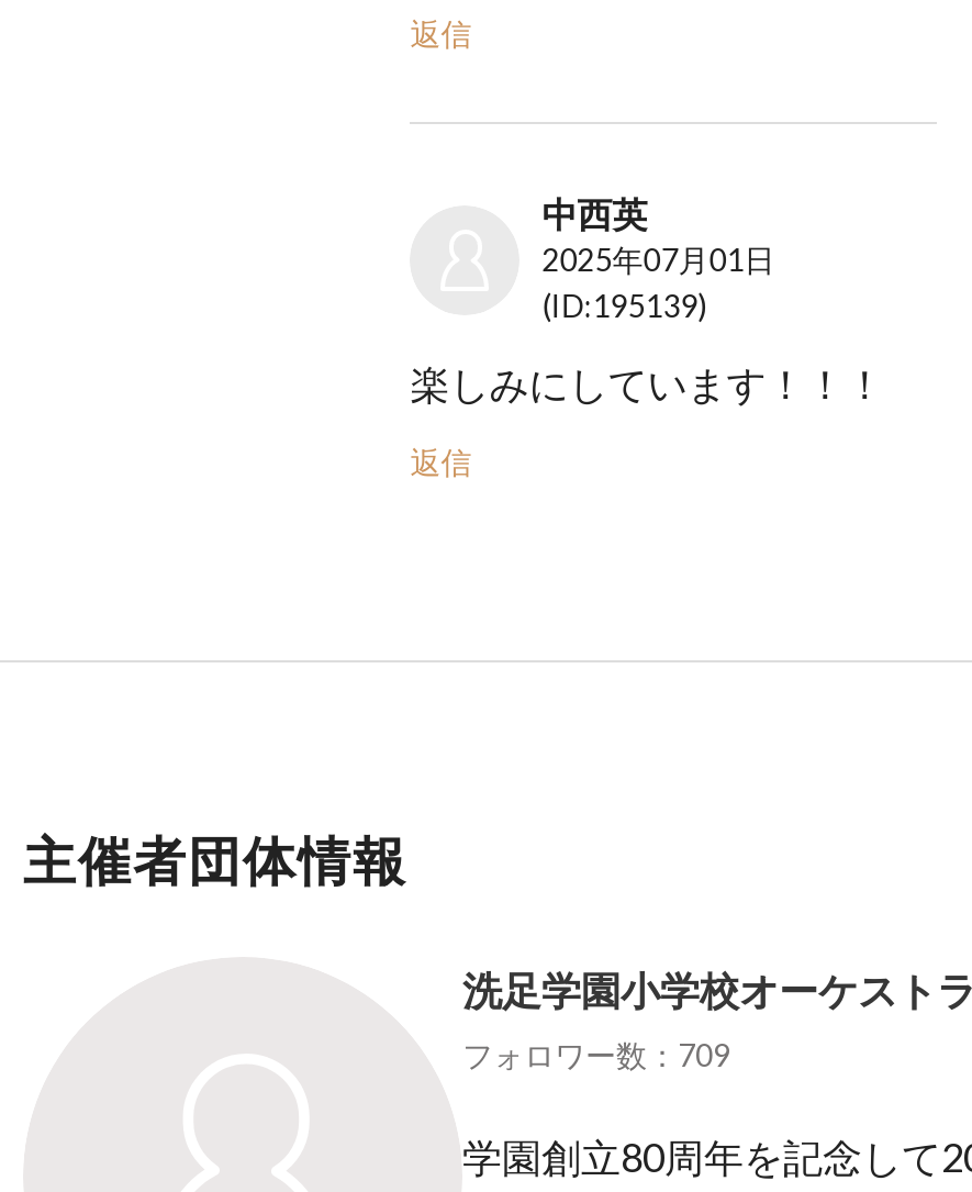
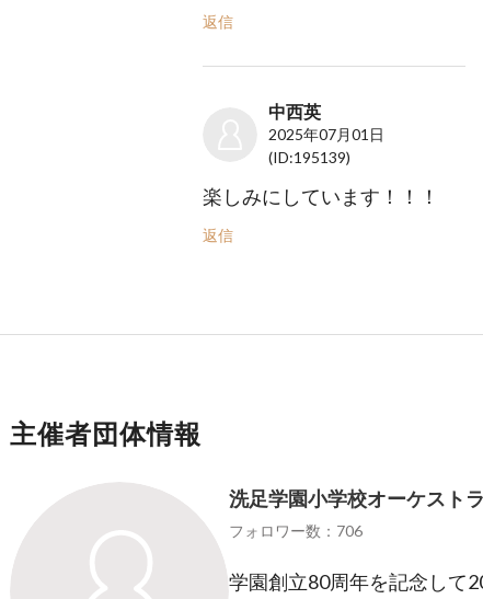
[462,1036,730,1073] フォロワー数：709 -> [229,521,363,540] フォロワー数：706

